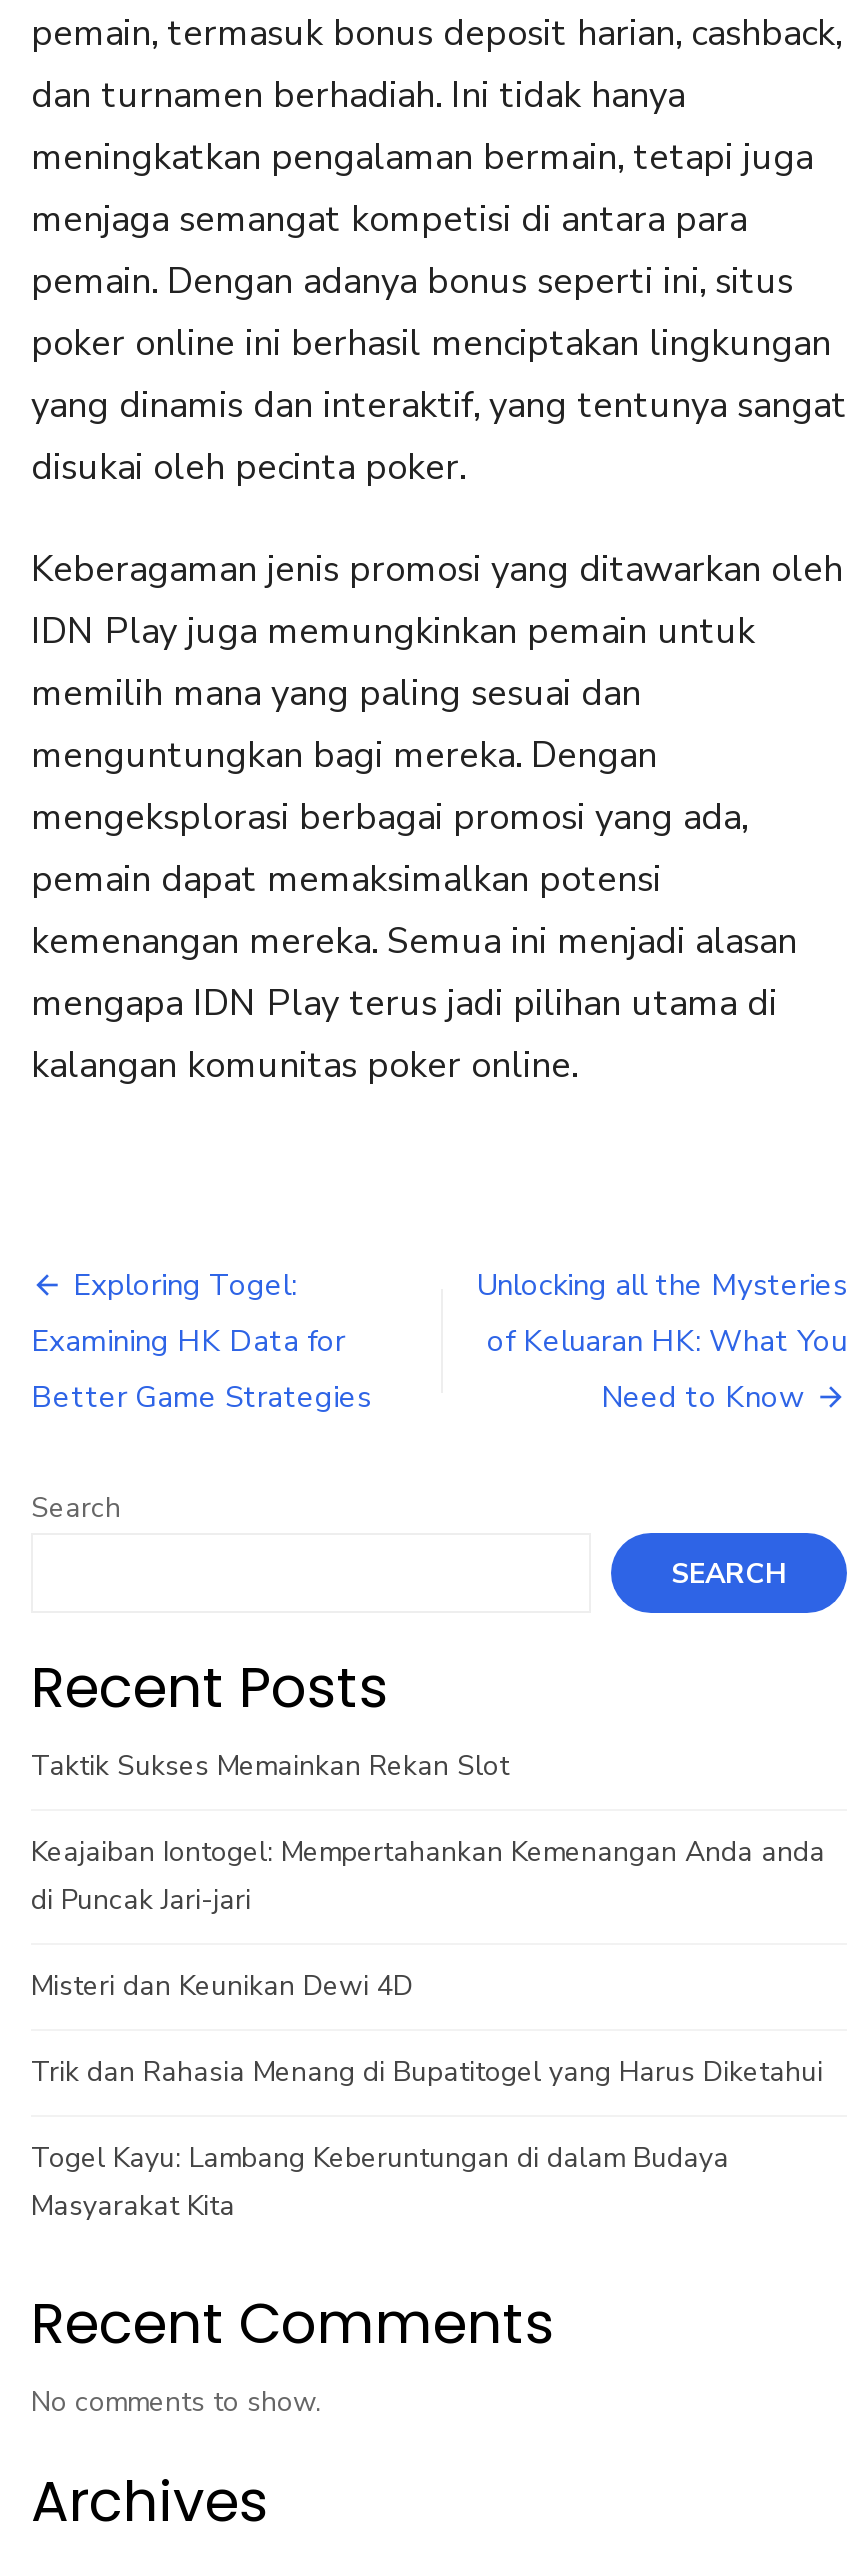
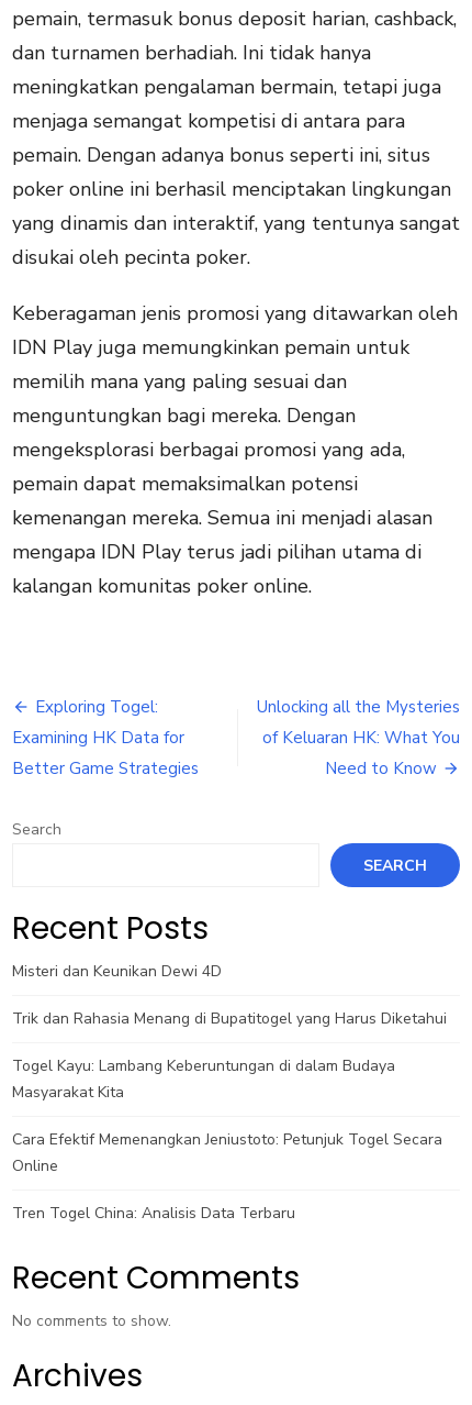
[31,1747,825,1919] Taktik Sukses Memainkan Rekan Slot | Keajaiban Iontogel: Mempertahankan Kemenangan Anda anda | di Puncak Jari-jari -> none
moved [31,1967,823,2225] -> [12,961,447,1103]: Misteri dan Keunikan Dewi 4D | Trik dan Rahasia Menang di Bupatitogel yang Harus Diketahui | Togel Kayu: Lambang Keberuntungan di dalam Budaya | Masyarakat Kita
none -> [12,1129,442,1224] Cara Efektif Memenangkan Jeniustoto: Petunjuk Togel Secara | Online | Tren Togel China: Analisis Data Terbaru

